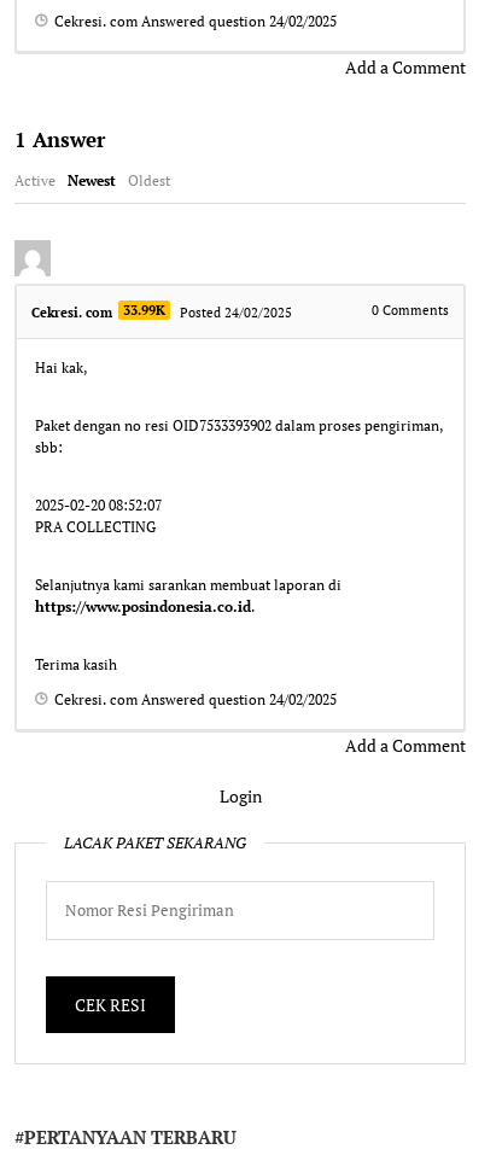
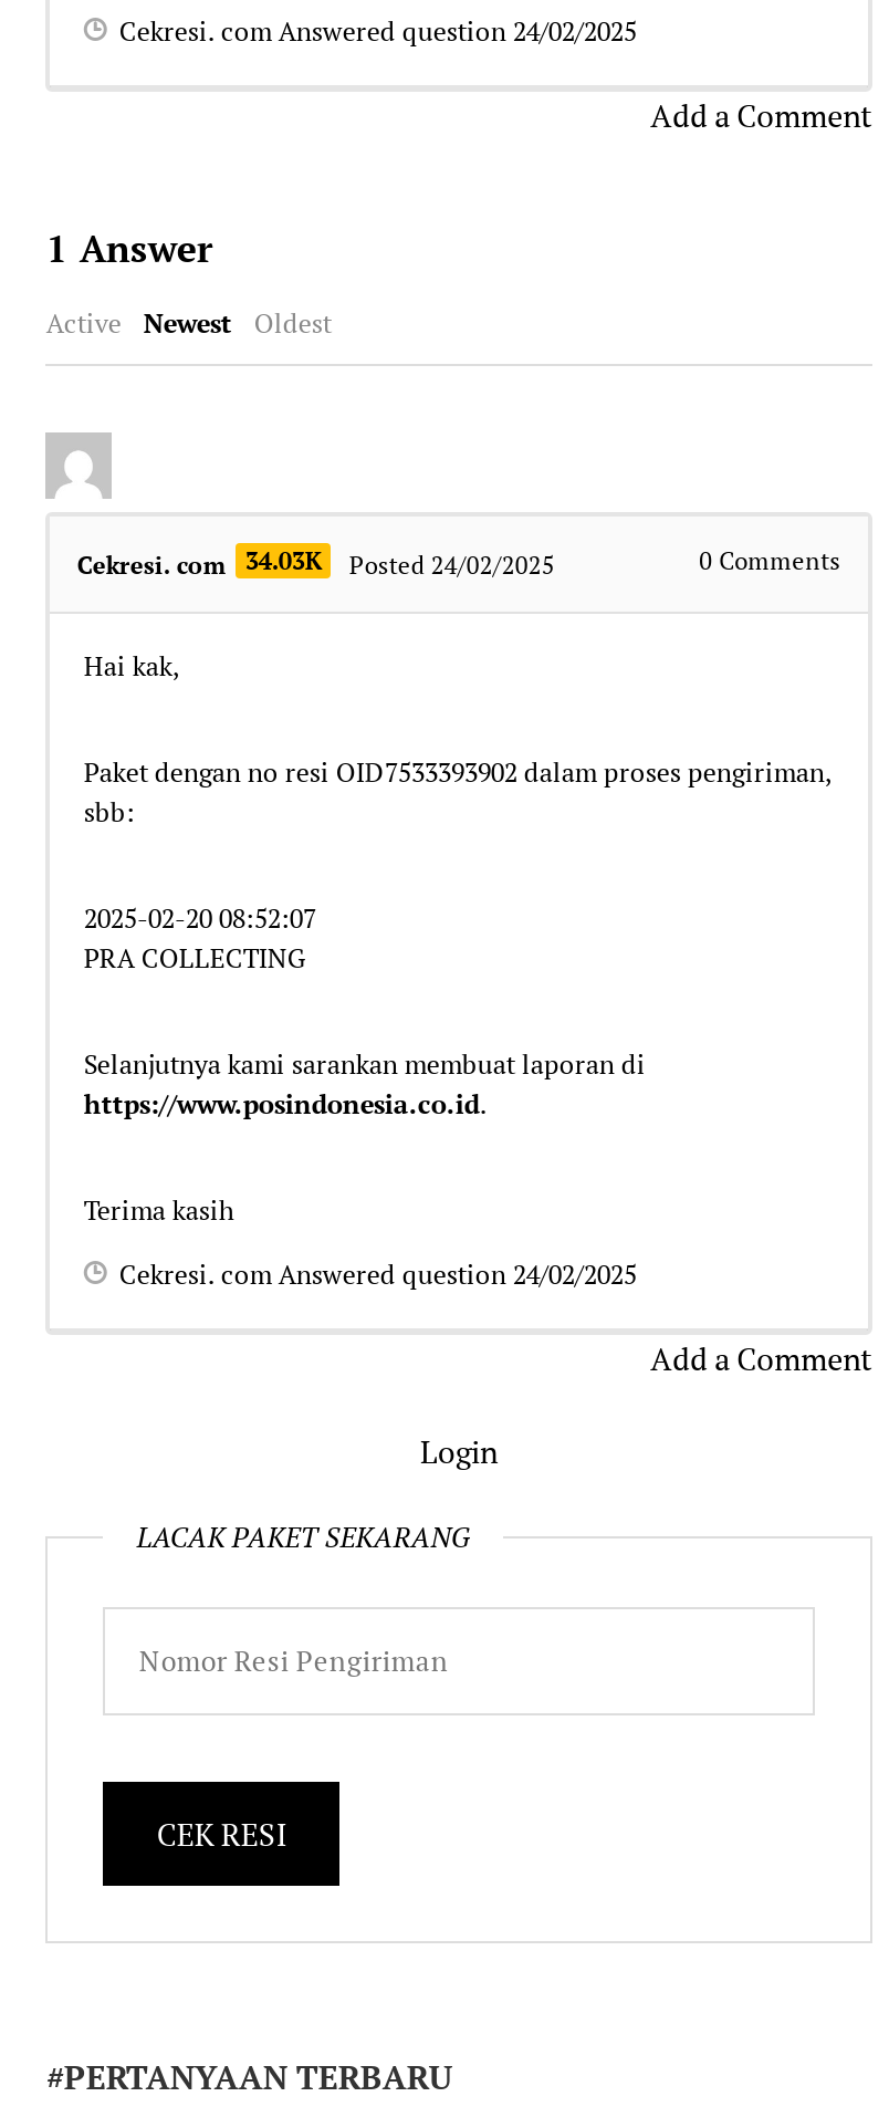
[32,301,293,320] Cekresi. com 33.99K Posted 24/02/2025 -> [77,544,555,580] Cekresi. com 34.03K Posted 24/02/2025

